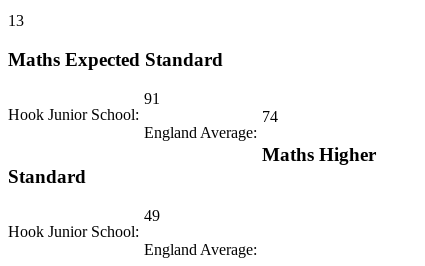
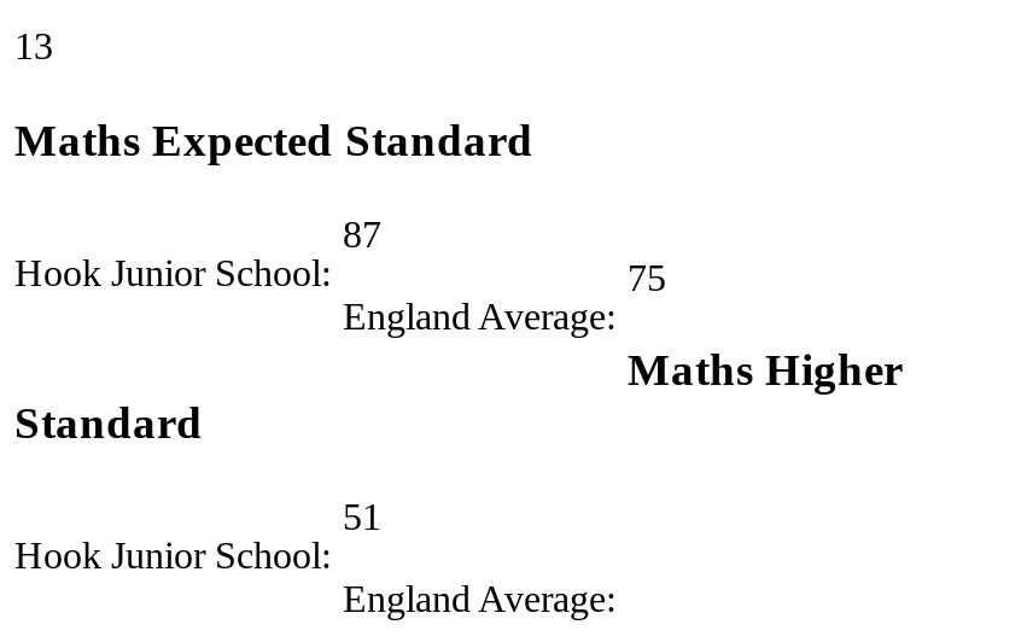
[144,90,160,107] 91 -> [343,213,381,254] 87
[262,108,278,125] 74 -> [628,256,666,297] 75
[144,207,160,224] 49 -> [343,496,381,537] 51

